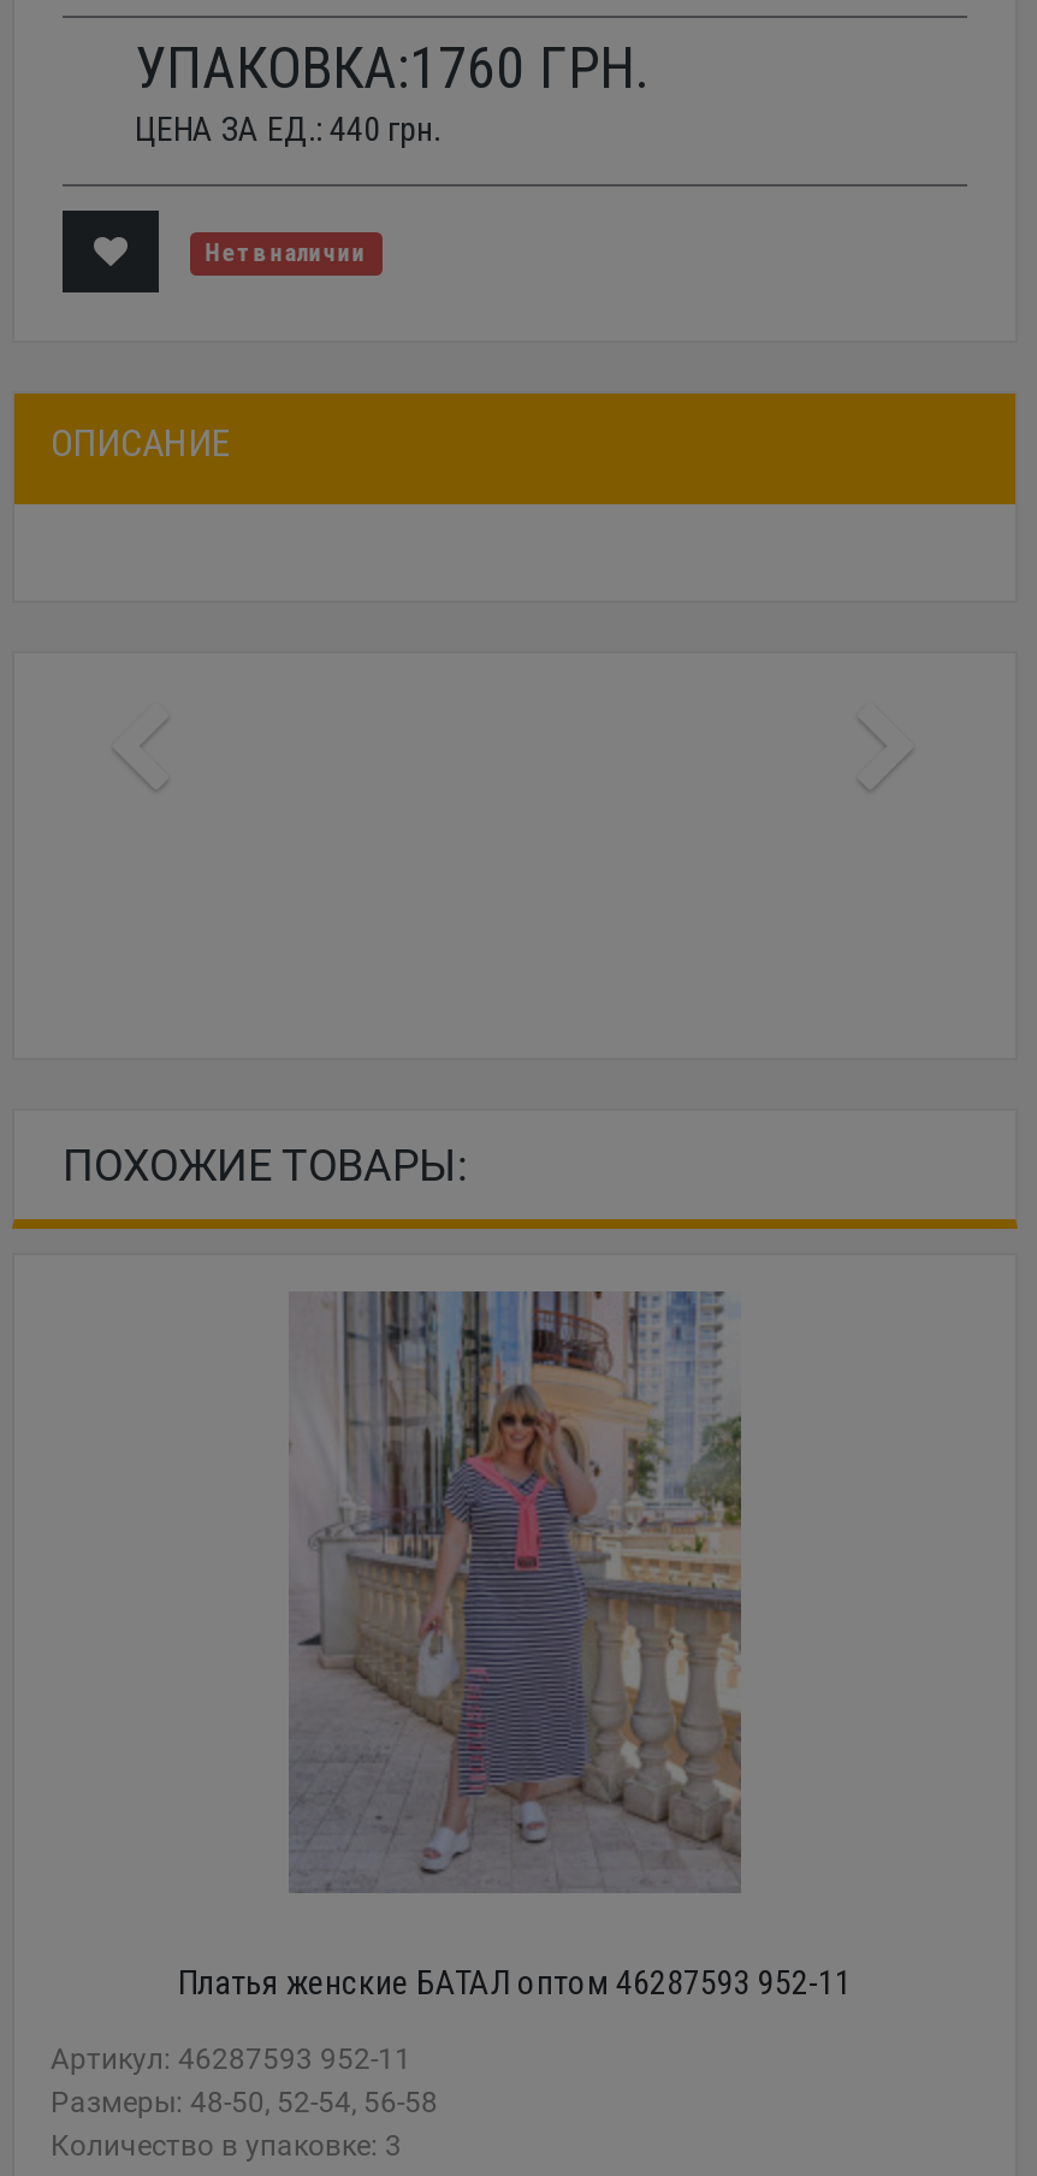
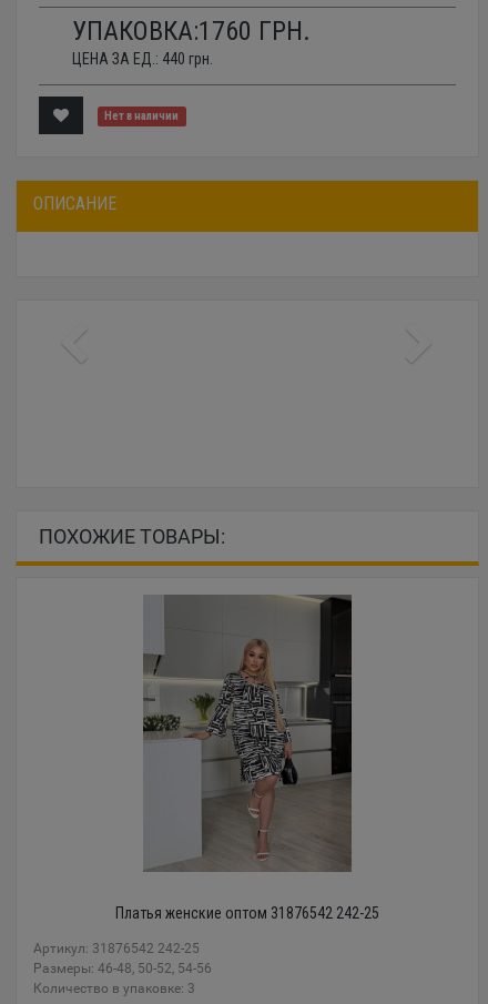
[178,1291,852,2001] [image] | Платья женские БАТАЛ оптом 46287593 952-11 -> [115,594,379,922] [image] | Платья женские оптом 31876542 242-25
[51,2042,438,2119] Артикул: 46287593 952-11 | Размеры: 48-50, 52-54, 56-58 -> [33,941,212,976] Артикул: 31876542 242-25 | Размеры: 46-48, 50-52, 54-56

